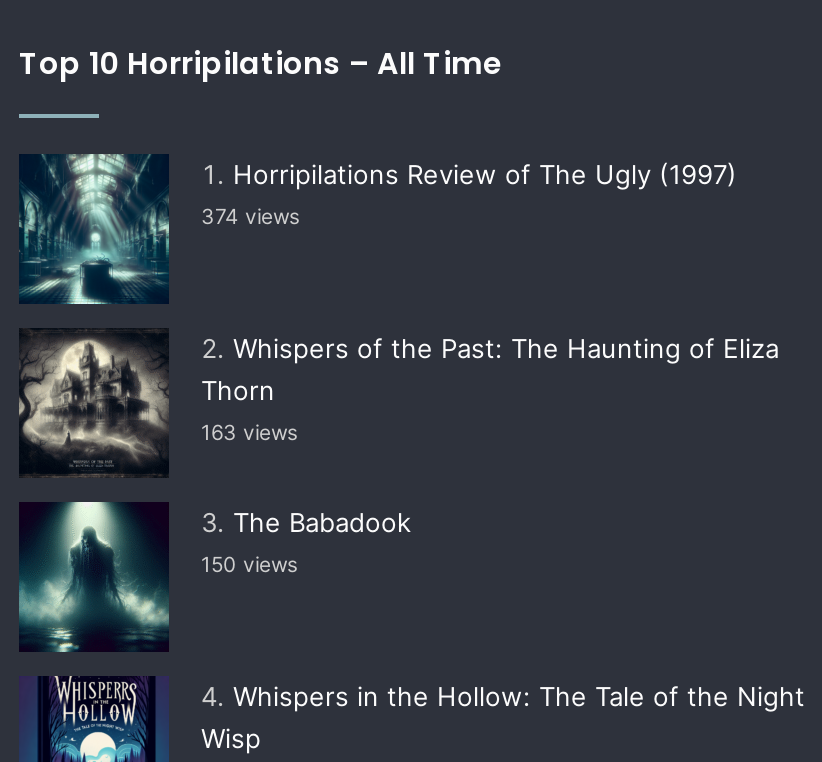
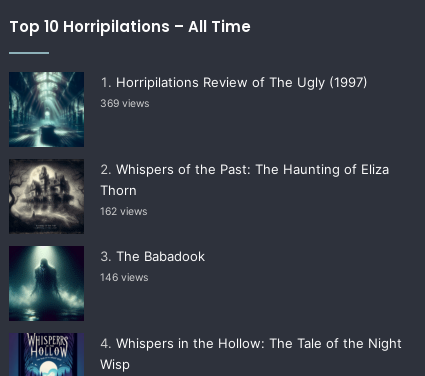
[201,204,299,230] 374 views -> [100,97,149,110] 369 views
[201,420,297,446] 163 views -> [100,205,147,218] 162 views
[201,552,297,578] 150 views -> [100,271,148,284] 146 views

